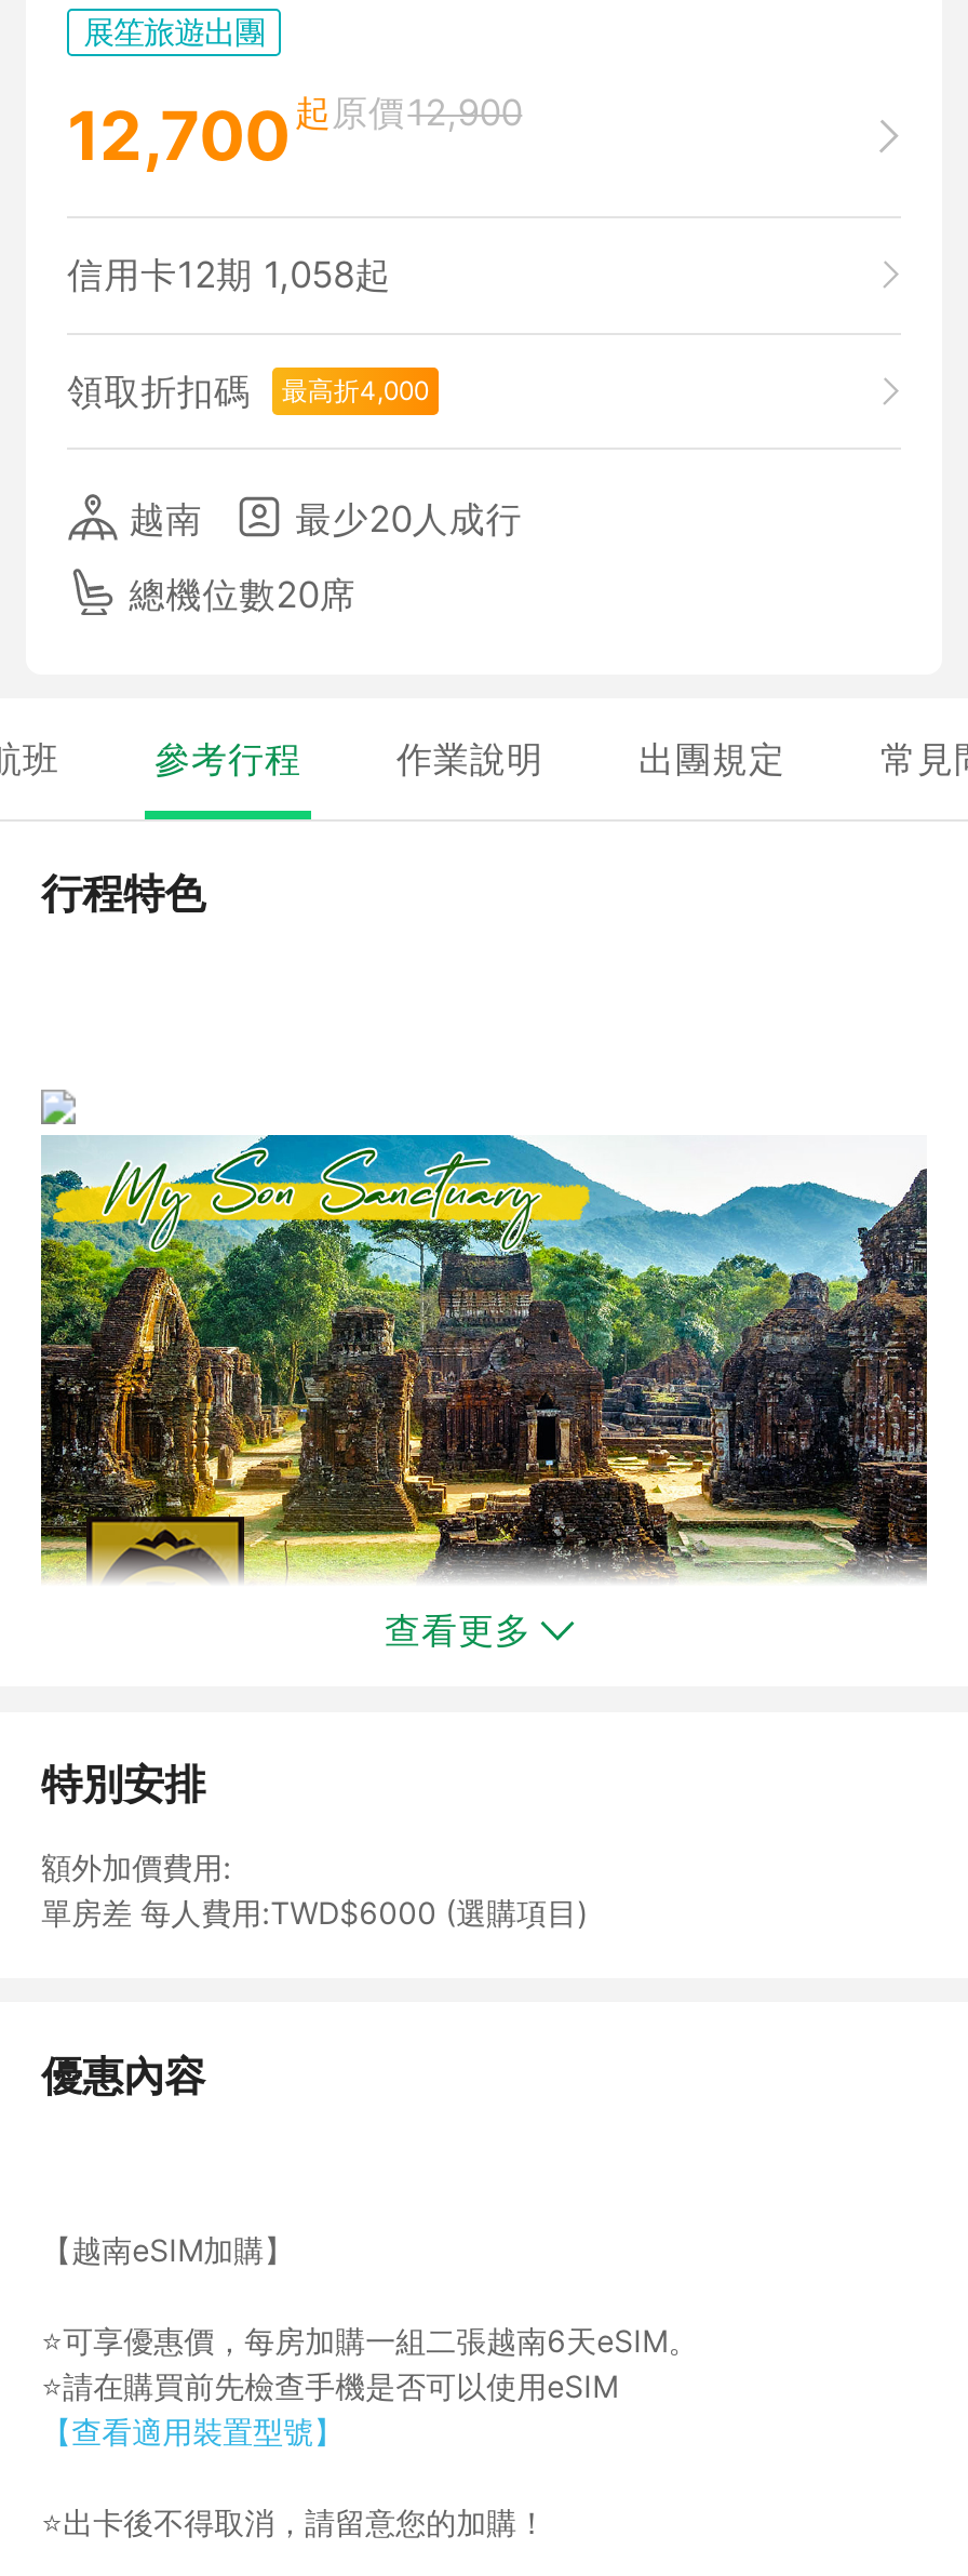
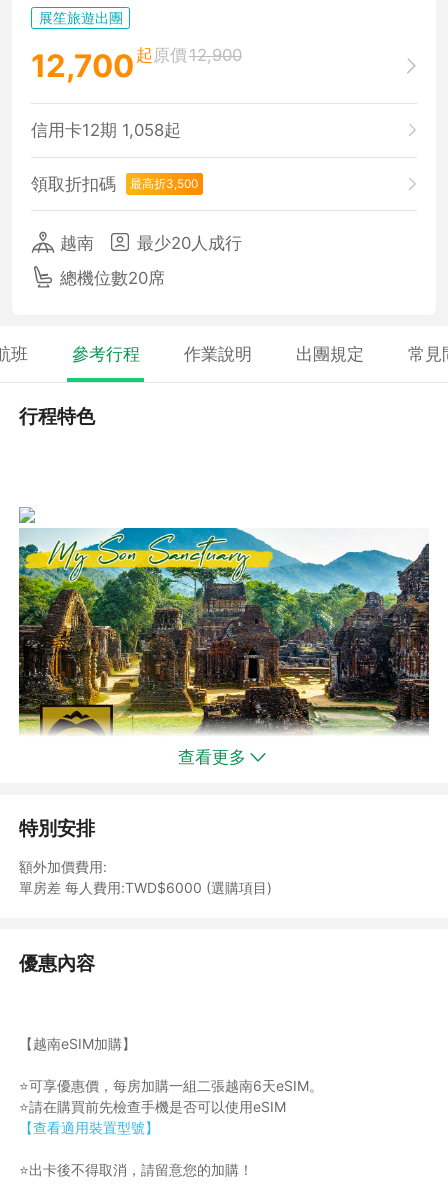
[67,369,428,413] 領取折扣碼 最高折4,000 -> [31,174,198,194] 領取折扣碼 最高折3,500

